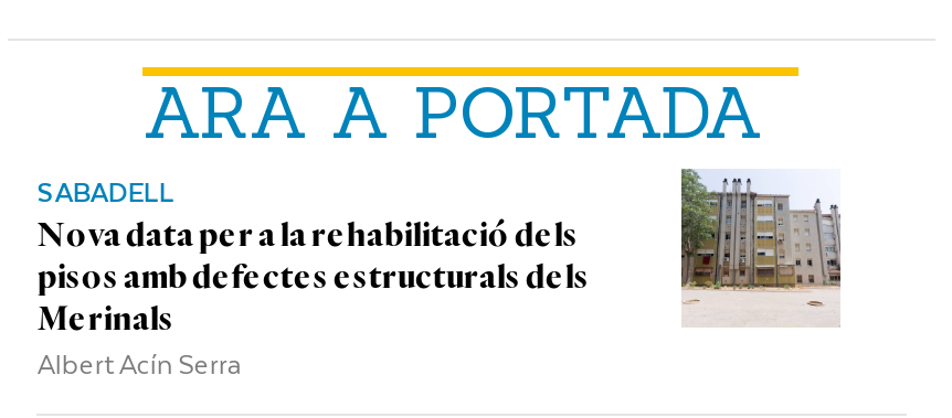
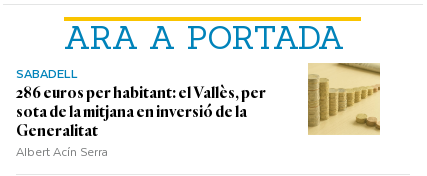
[679,167,843,325] [image] -> [307,62,381,135] [image]
[37,217,590,336] Nova data per a la rehabilitació dels | pisos amb defectes estructurals dels | Merinals -> [16,85,266,139] 286 euros per habitant: el Vallès, per | sota de la mitjana en inversió de la | Generalitat

